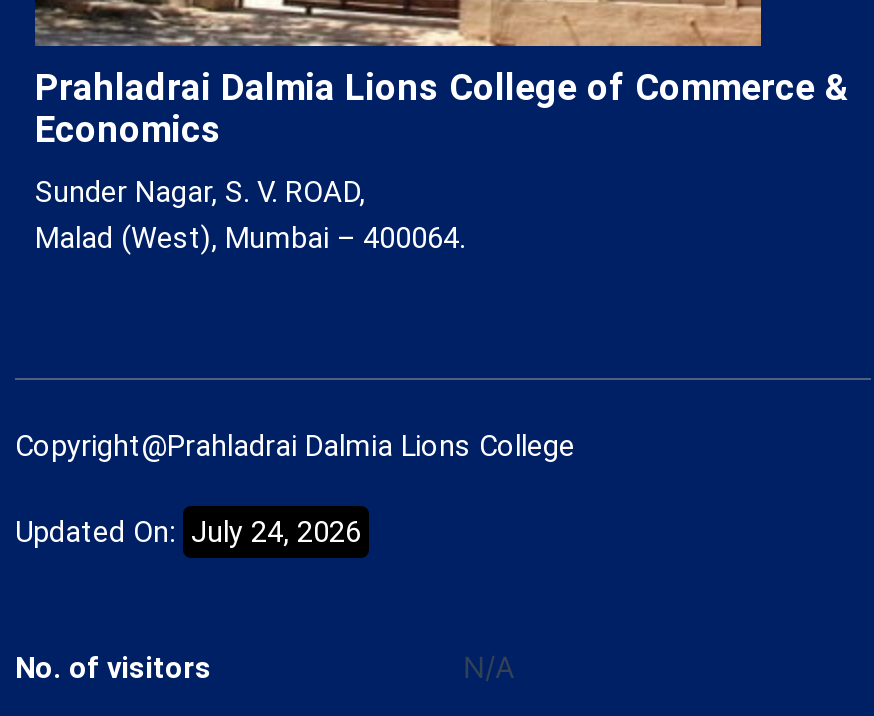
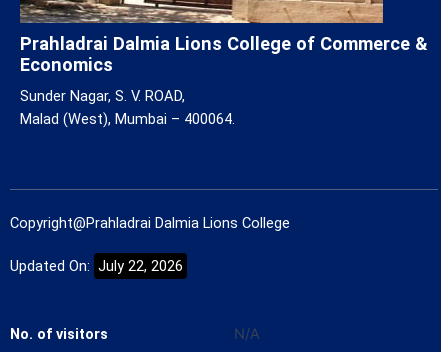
[15,514,361,550] Updated On: July 24, 2026 -> [10,257,183,275] Updated On: July 22, 2026

